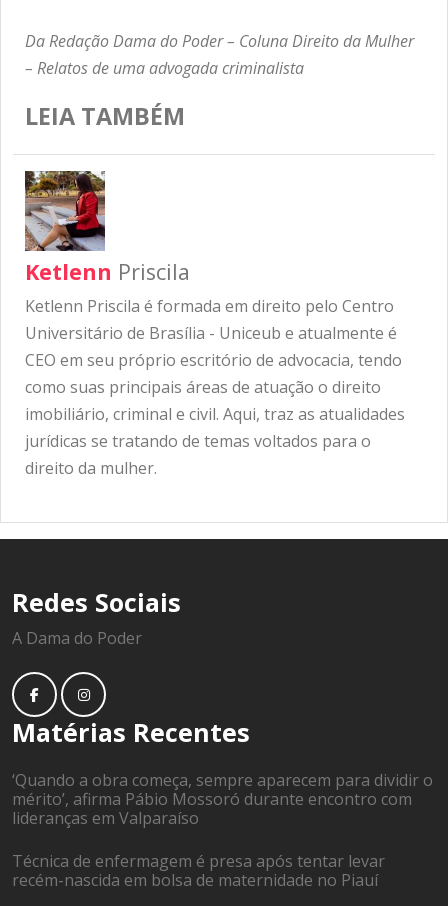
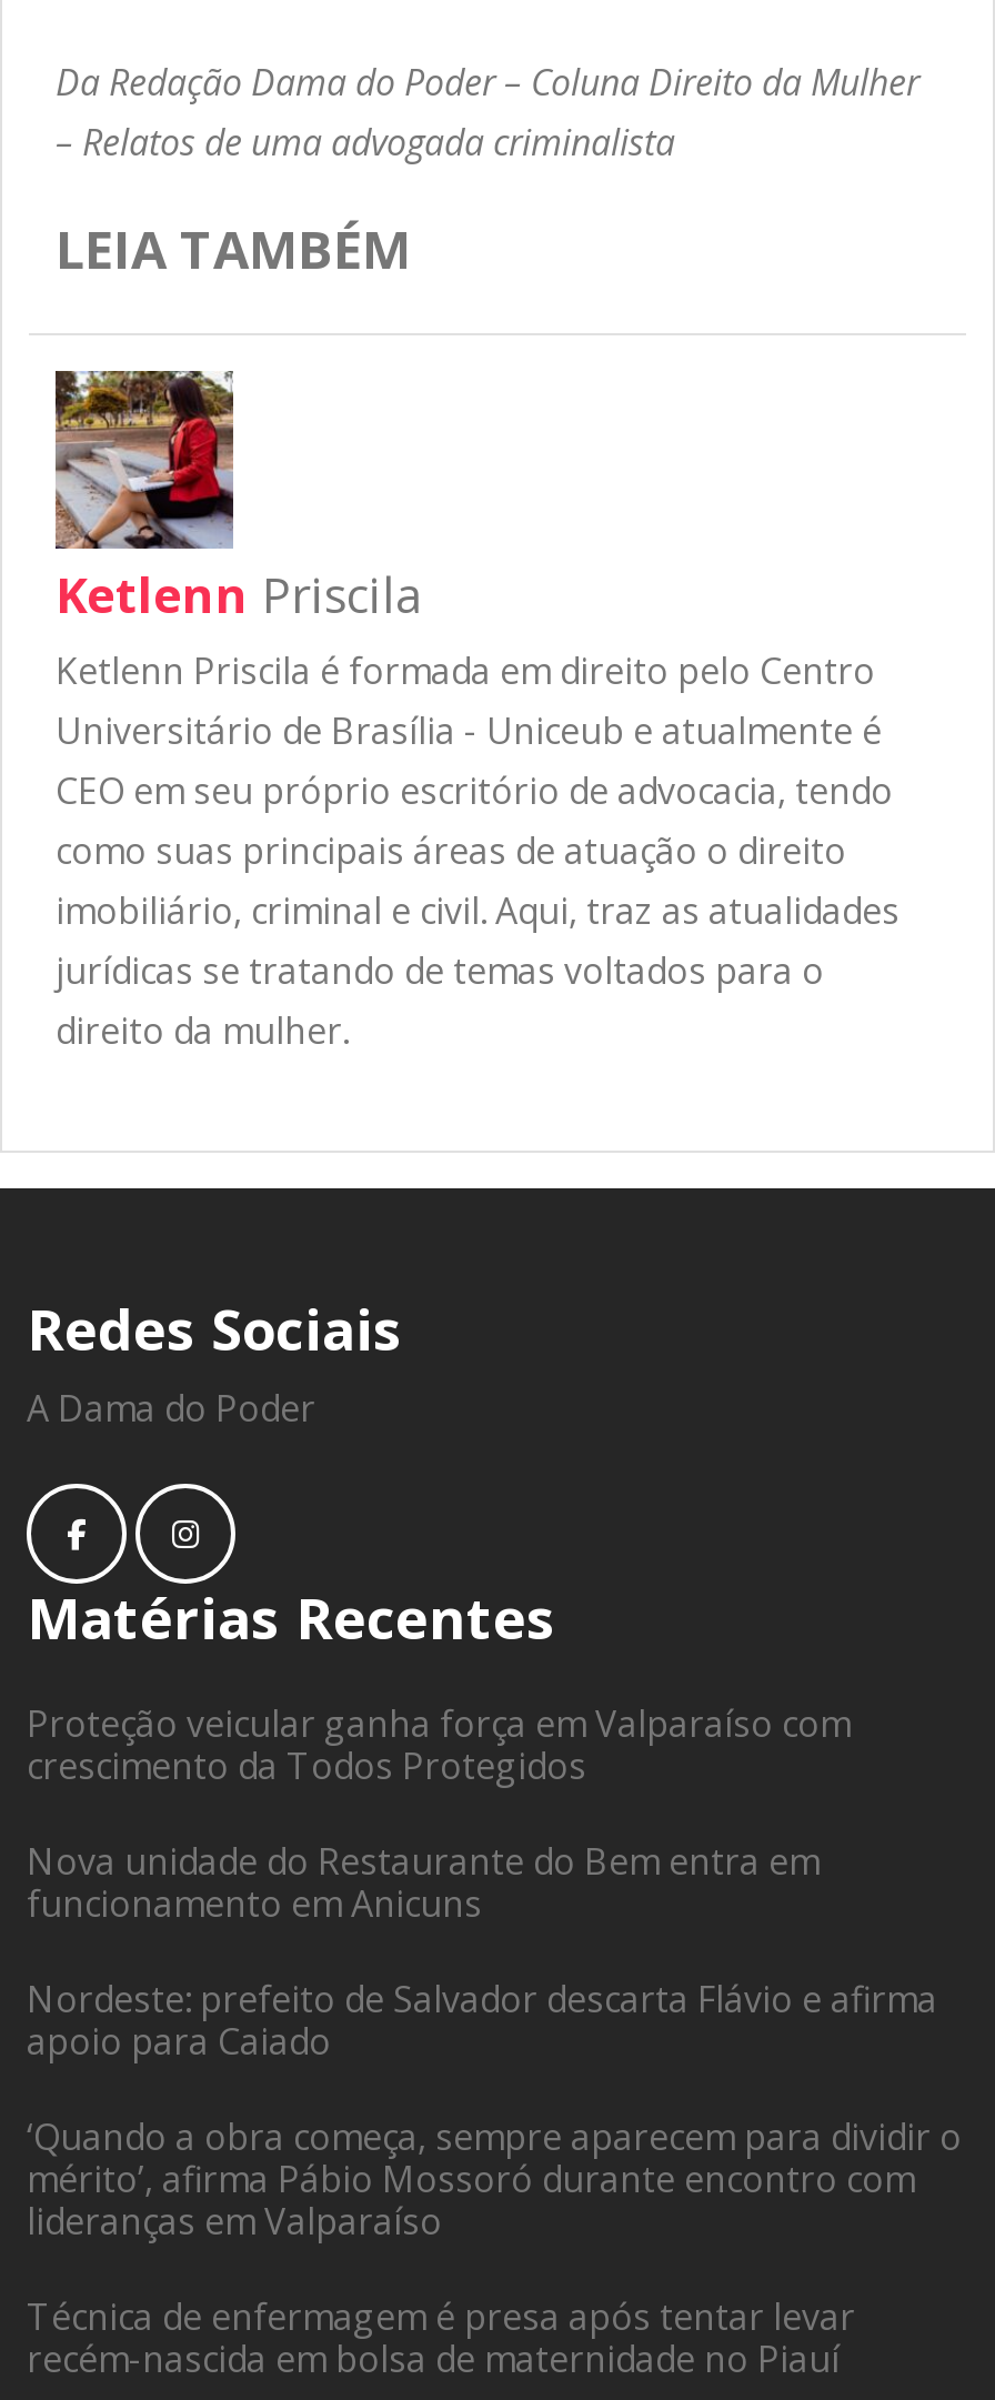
none -> [27,1699,937,2066] Proteção veicular ganha força em Valparaíso com | crescimento da Todos Protegidos | Nova unidade do Restaurante do Bem entra em | funcionamento em Anicuns | Nordeste: prefeito de Salvador descarta Flávio e afirma | apoio para Caiado

